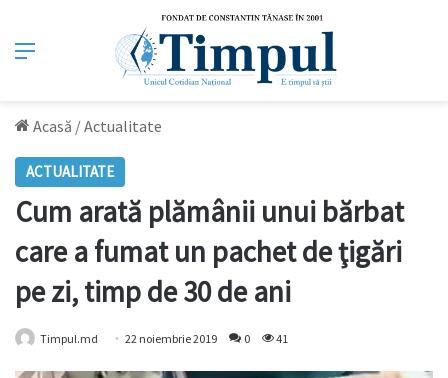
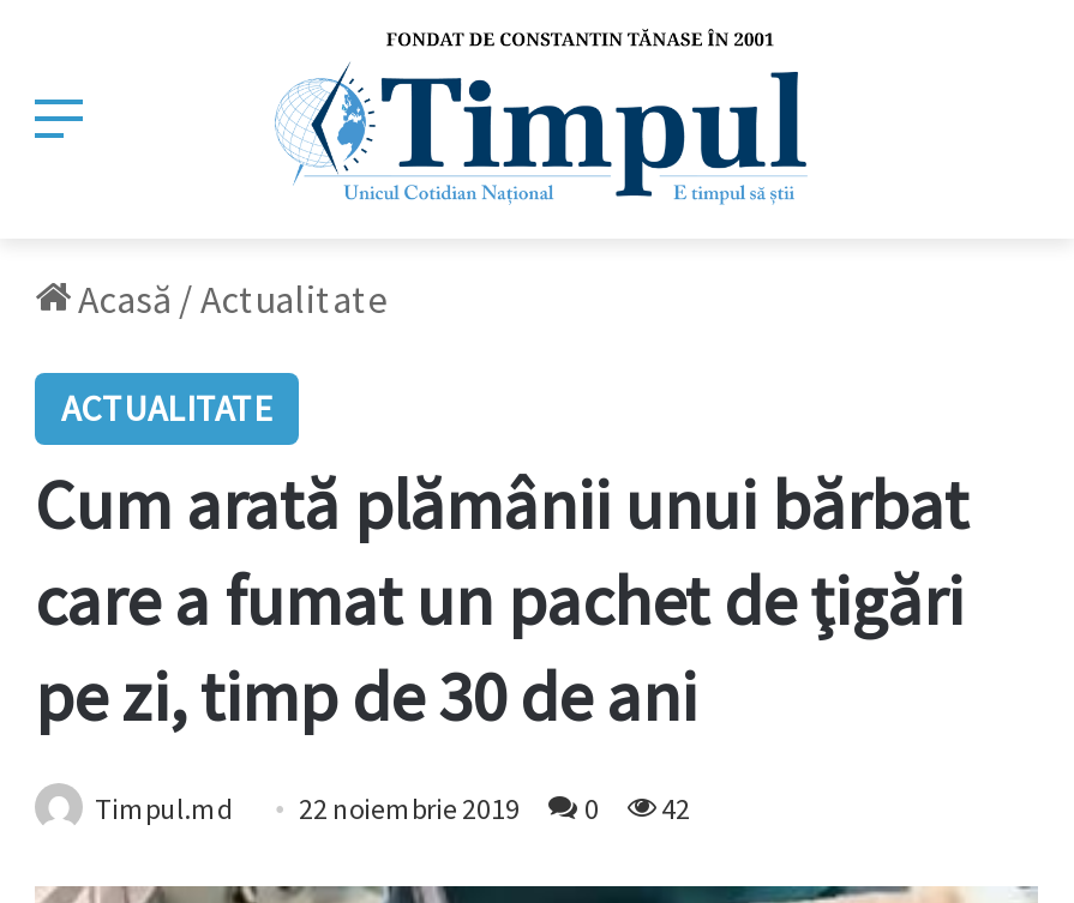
[40,331,288,346] Timpul.md 22 noiembrie 2019 0 41 -> [95,791,690,827] Timpul.md 22 noiembrie 2019 0 42

